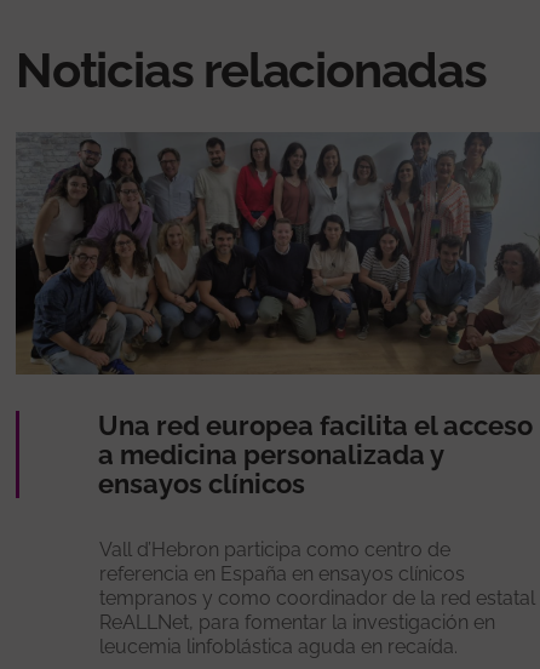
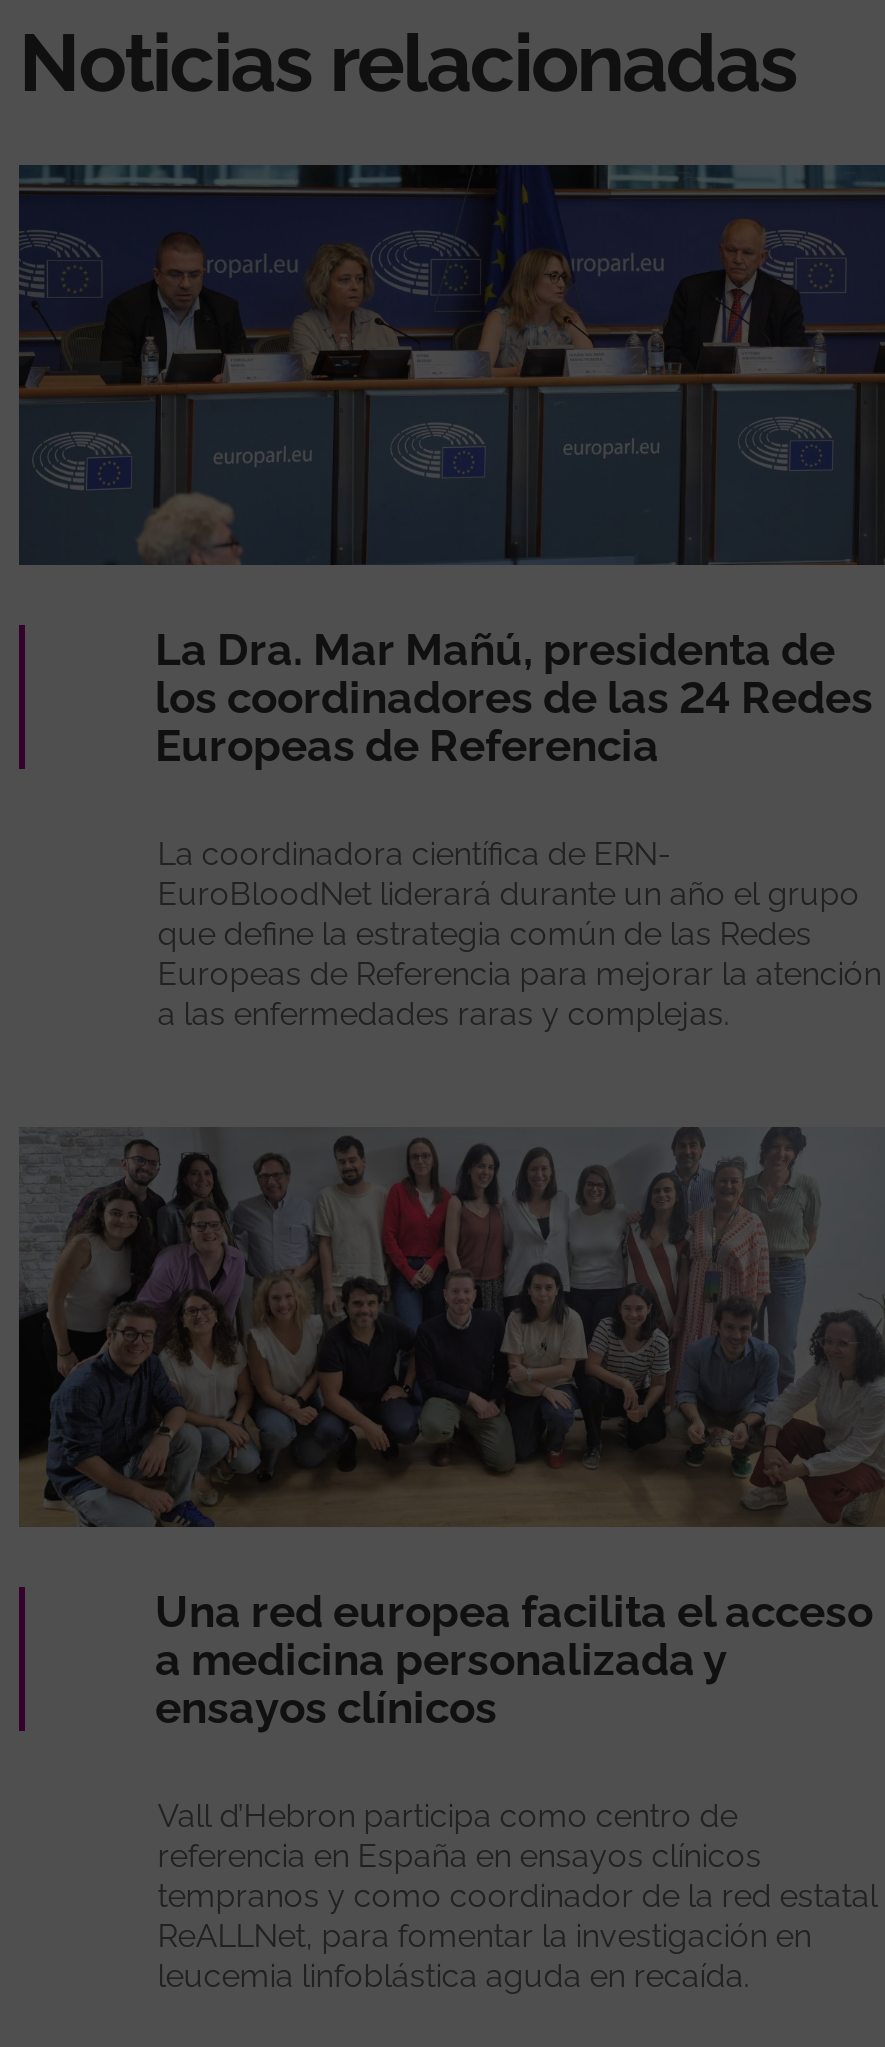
none -> [17,163,882,1033] [image] | La Dra. Mar Mañú, presidenta de | los coordinadores de las 24 Redes | Europeas de Referencia | La coordinadora científica de ERN- | EuroBloodNet liderará durante un año el grupo | que define la estrategia común de las Redes | Europeas de Referencia para mejorar la atención | a las enfermedades raras y complejas.

